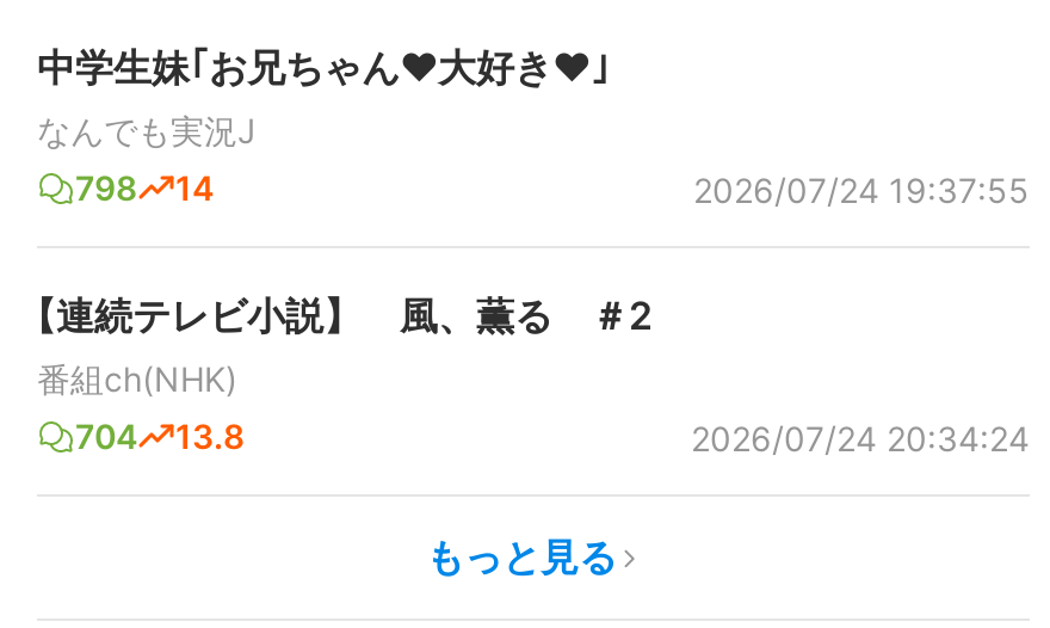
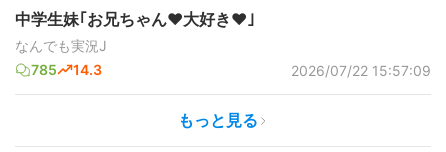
[18,168,1030,459] 798 | 14 | 2026/07/24 19:37:55 | 【連続テレビ小説】 風、薫る ＃2 | 番組ch(NHK) | 704 | 13.8 | 2026/07/24 20:34:24 -> [31,61,431,79] 785 | 14.3 | 2026/07/22 15:57:09

